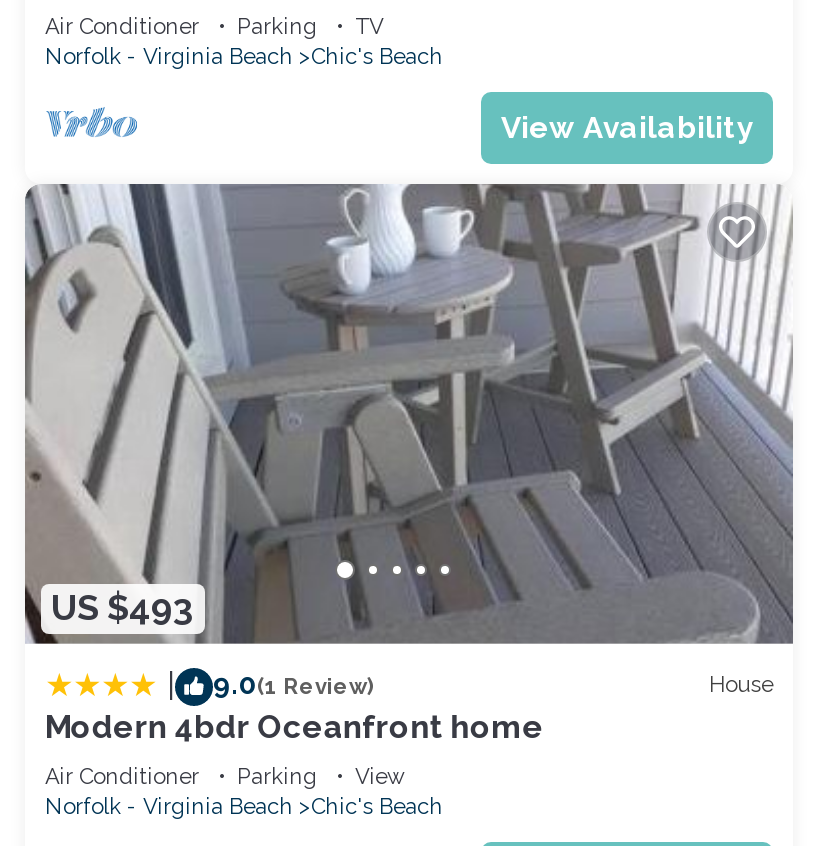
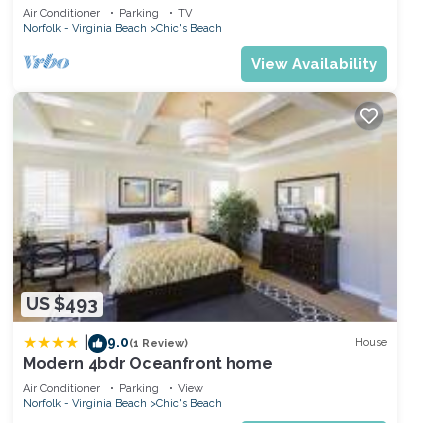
[23,182,795,646] [image] -> [13,91,397,322] [image]

